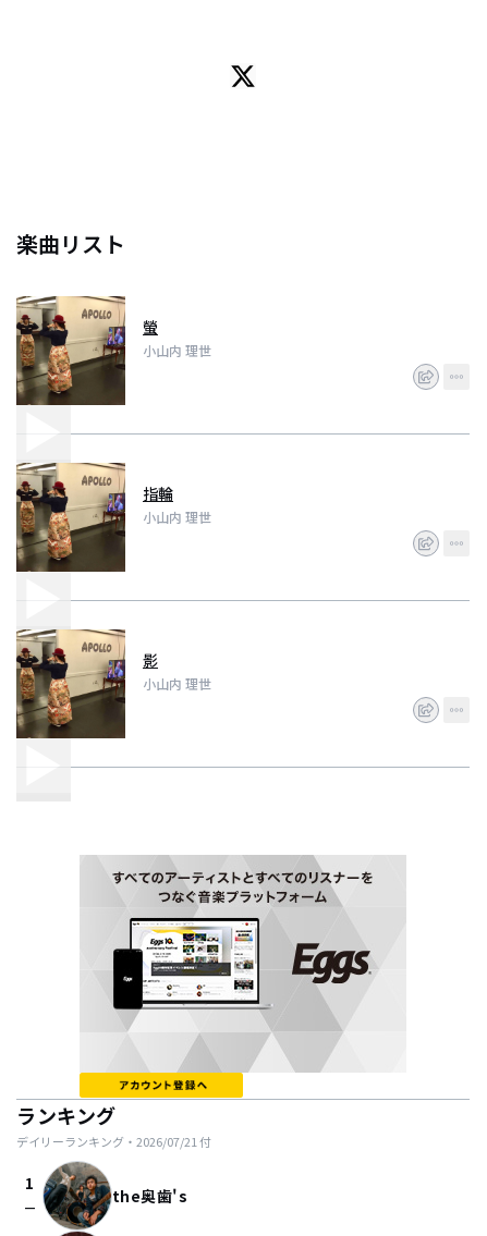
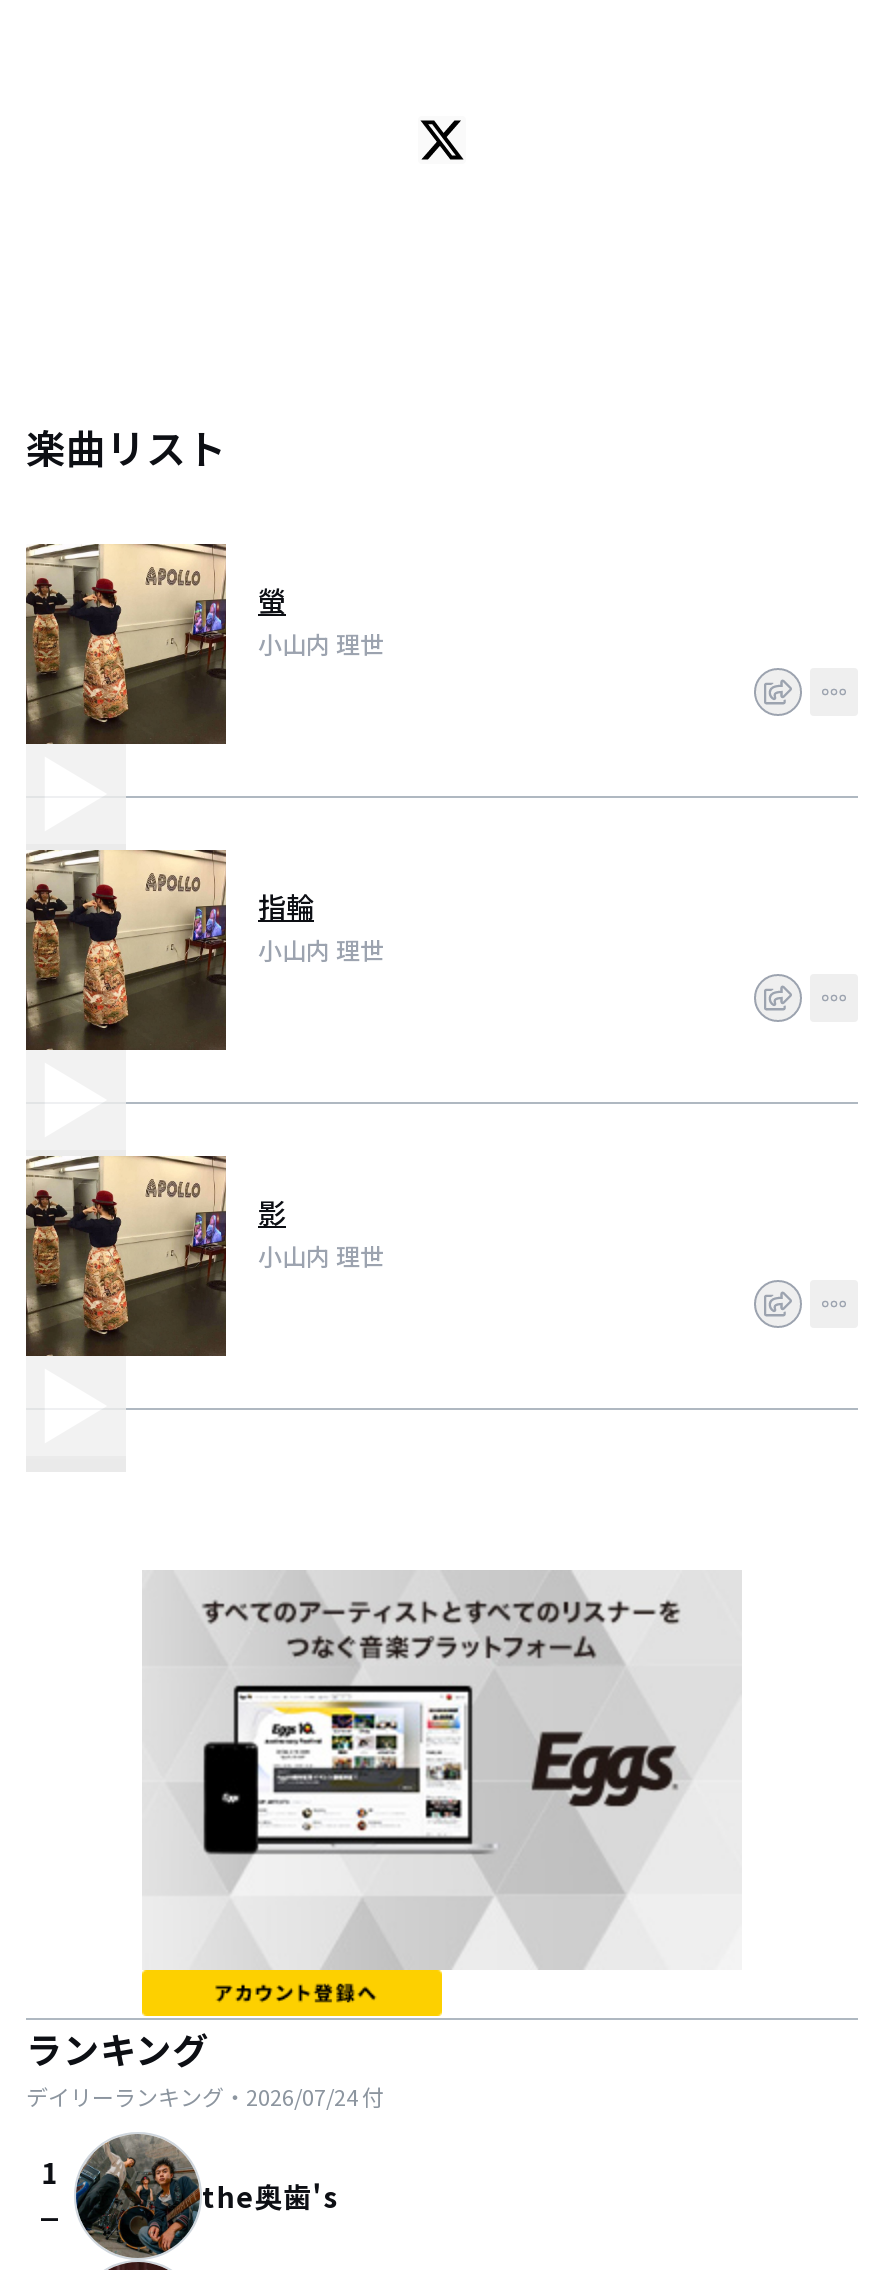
[16,1133,211,1150] デイリーランキング・2026/07/21付 -> [26,2080,384,2112] デイリーランキング・2026/07/24付

